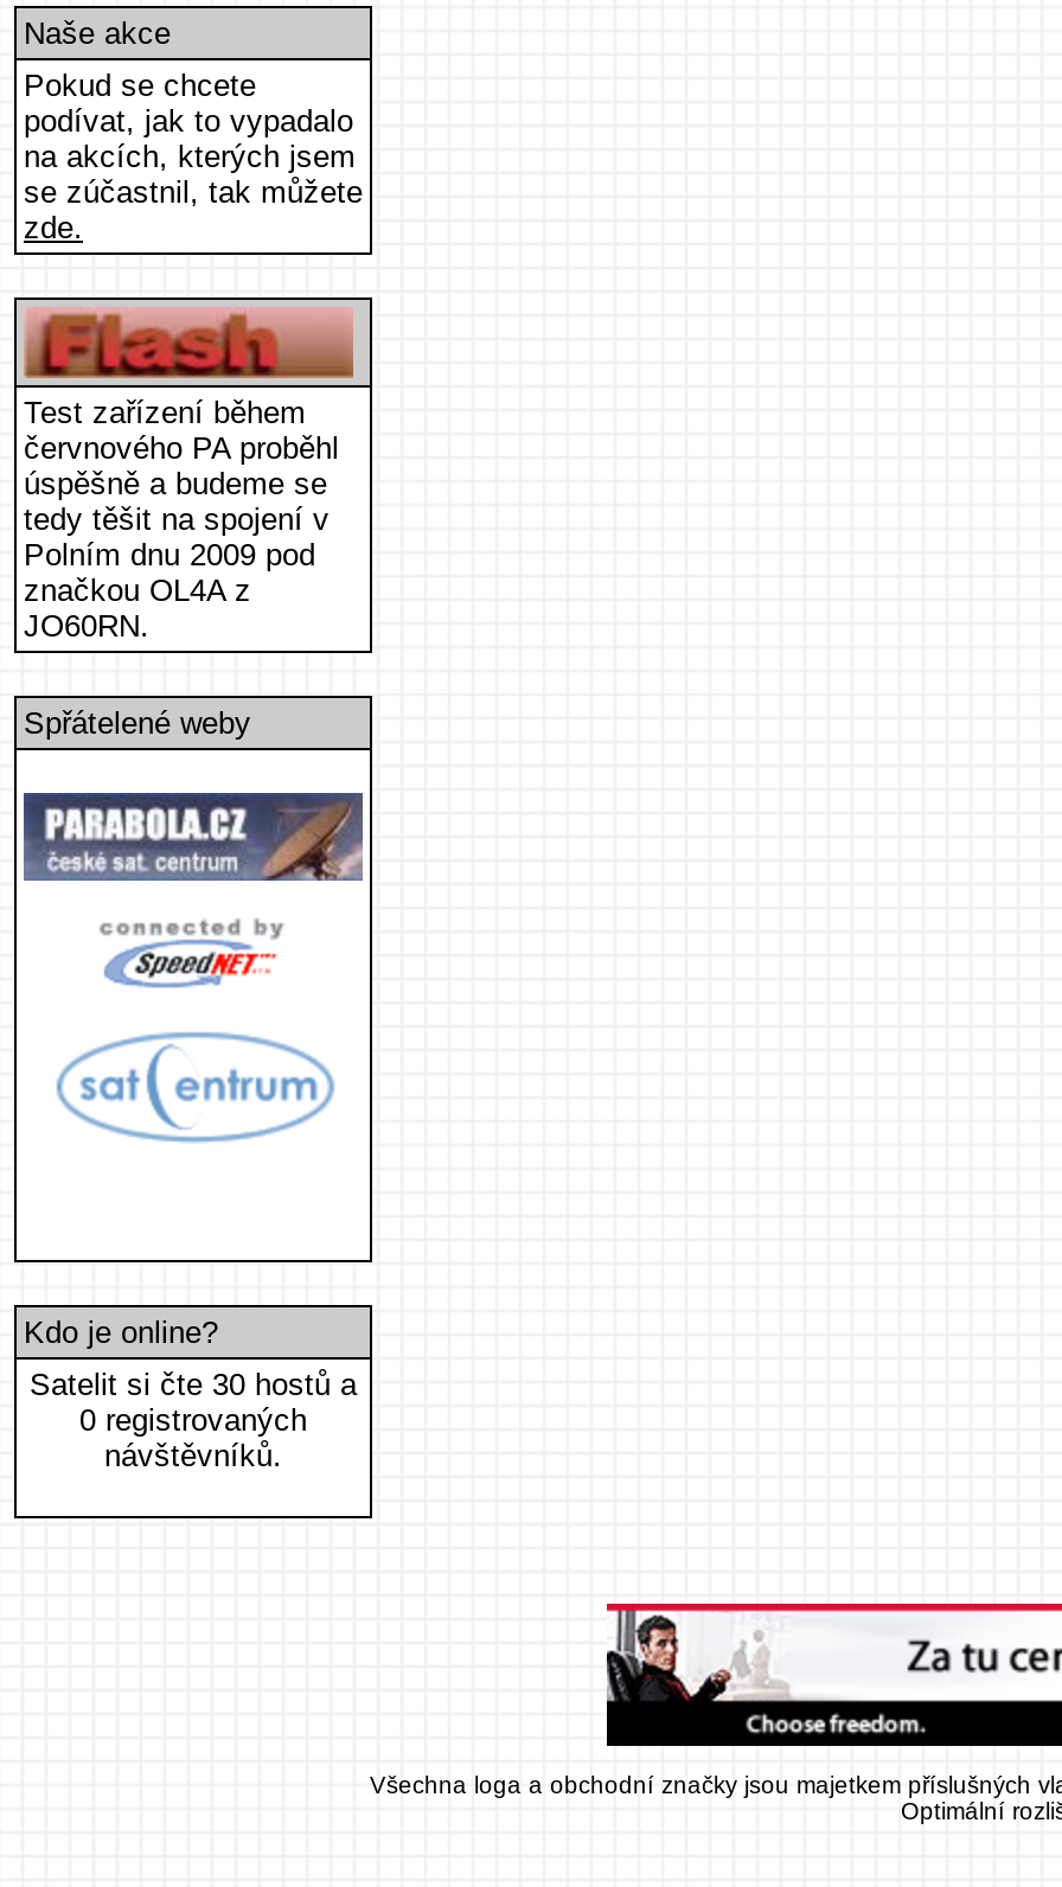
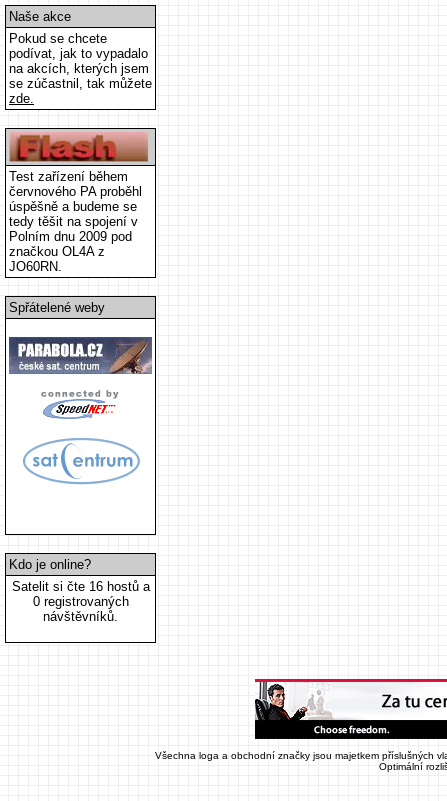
[30,1367,357,1402] Satelit si čte 30 hostů a -> [11,579,149,594] Satelit si čte 16 hostů a

